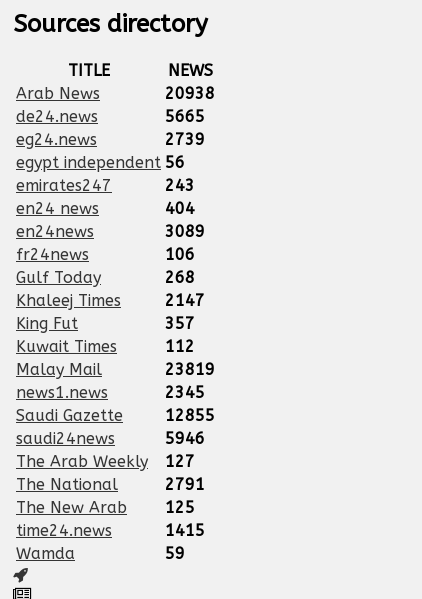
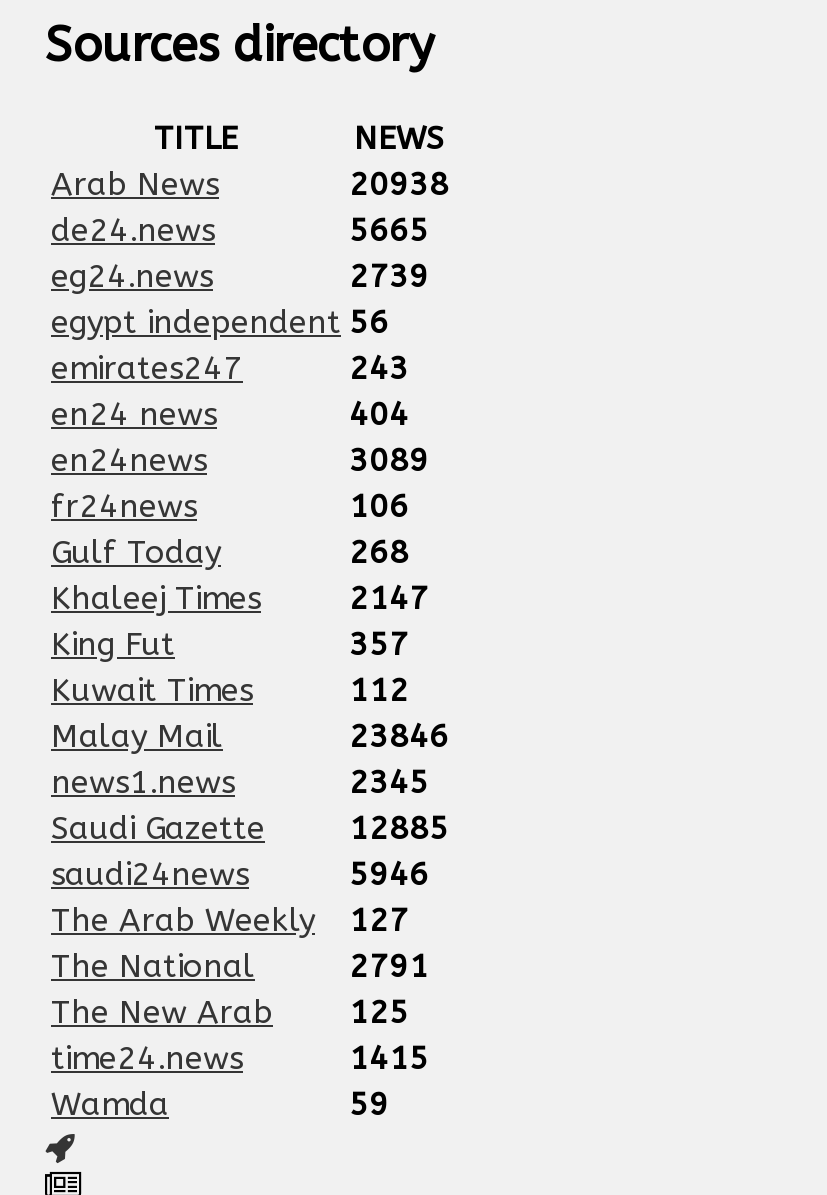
[165,359,215,378] 23819 -> [349,716,449,754] 23846
[165,405,215,424] 12855 -> [349,808,449,846] 12885

